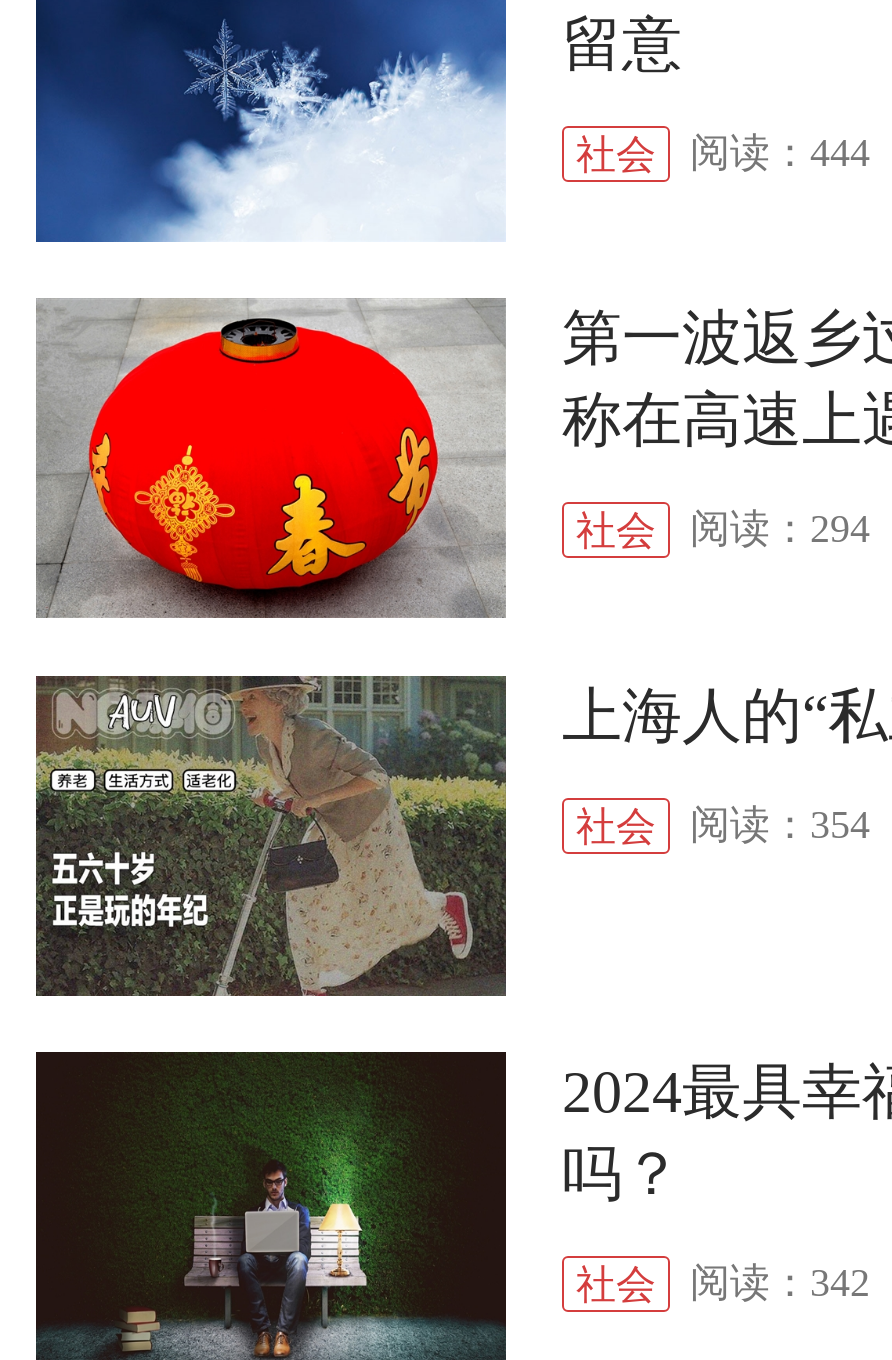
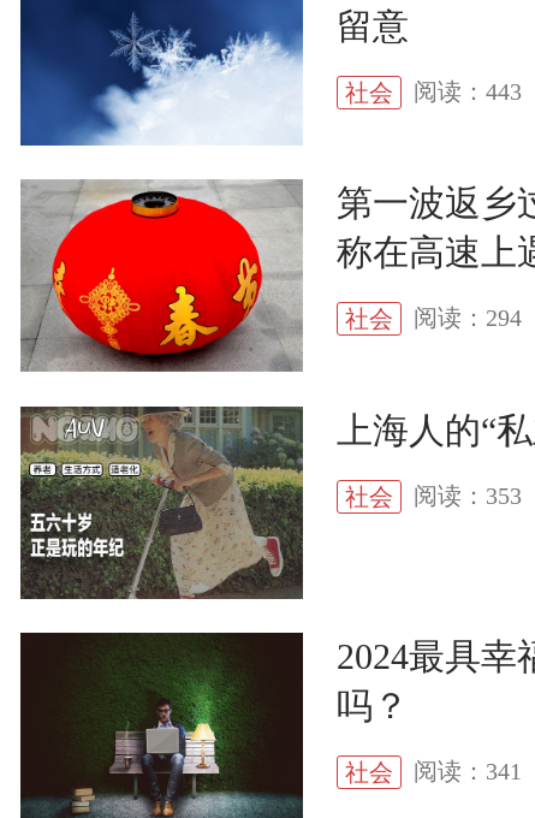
[576,130,870,176] 社会 阅读：444 -> [345,78,522,106] 社会 阅读：443
[576,801,870,847] 社会 阅读：354 -> [345,482,522,510] 社会 阅读：353
[576,1260,870,1306] 社会 阅读：342 -> [345,758,522,785] 社会 阅读：341

